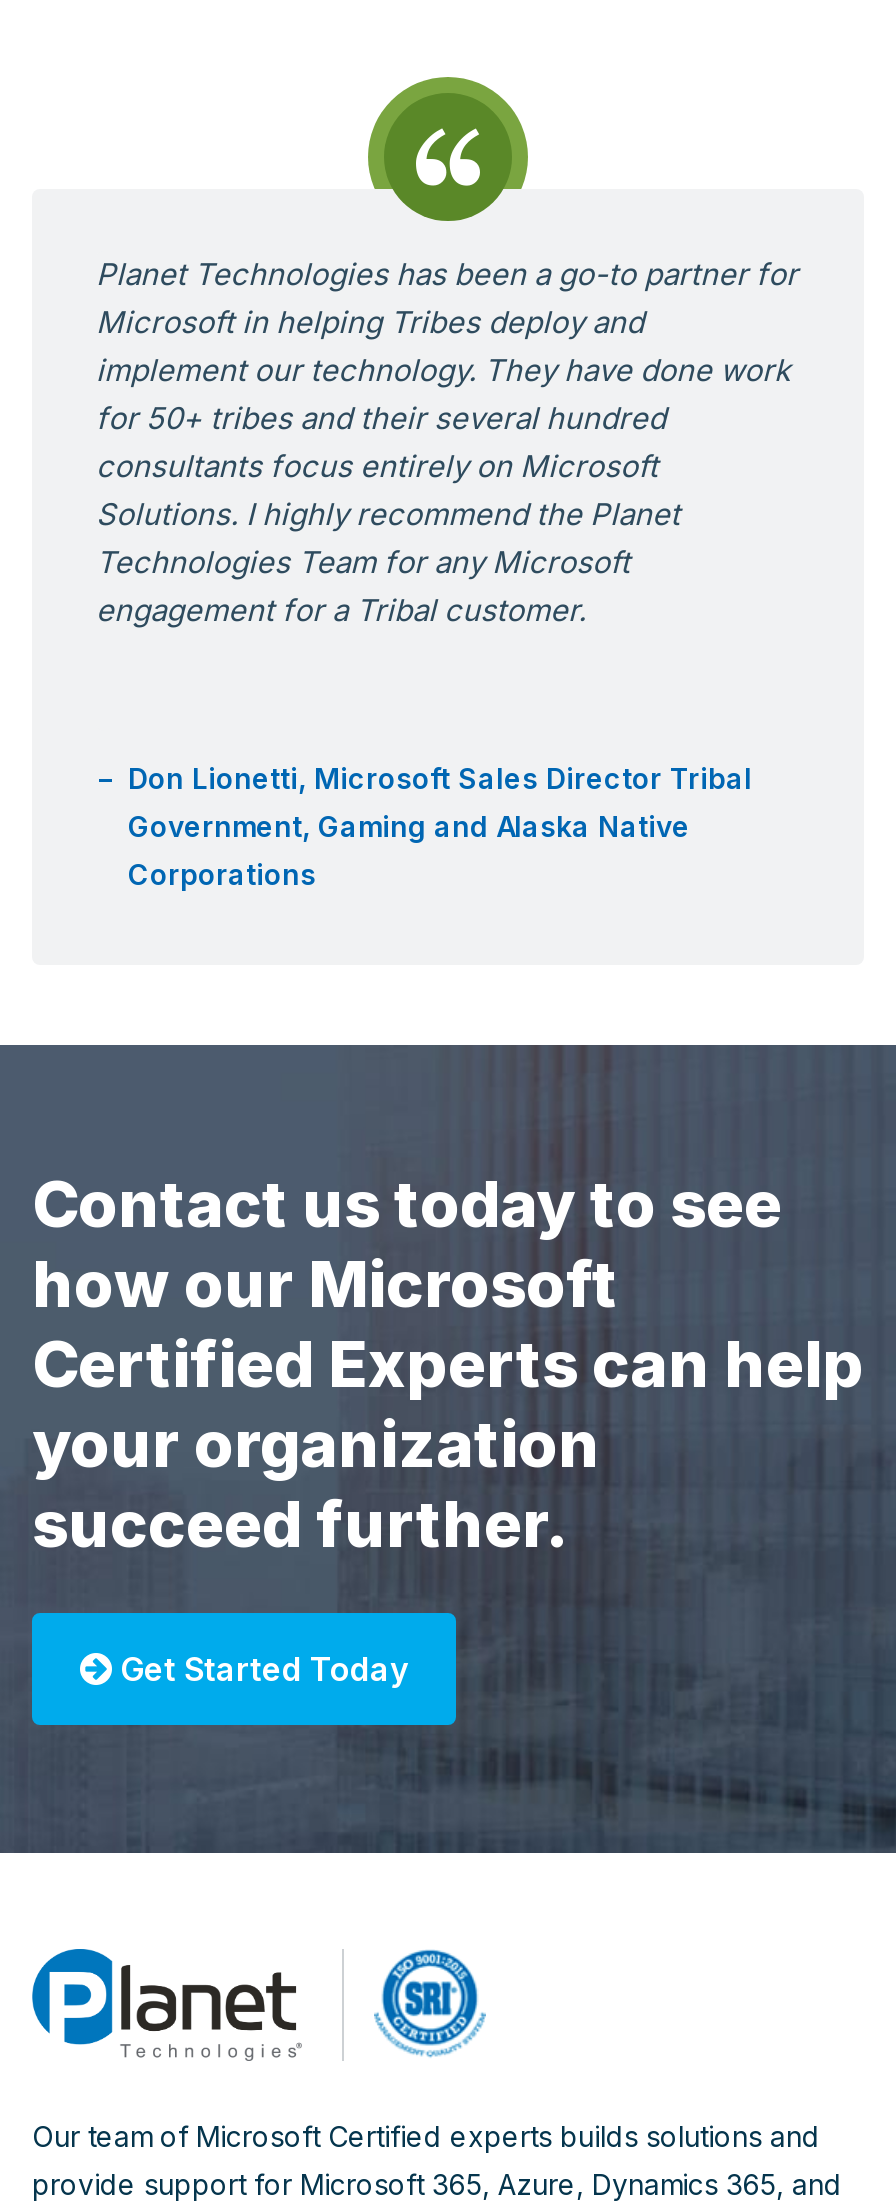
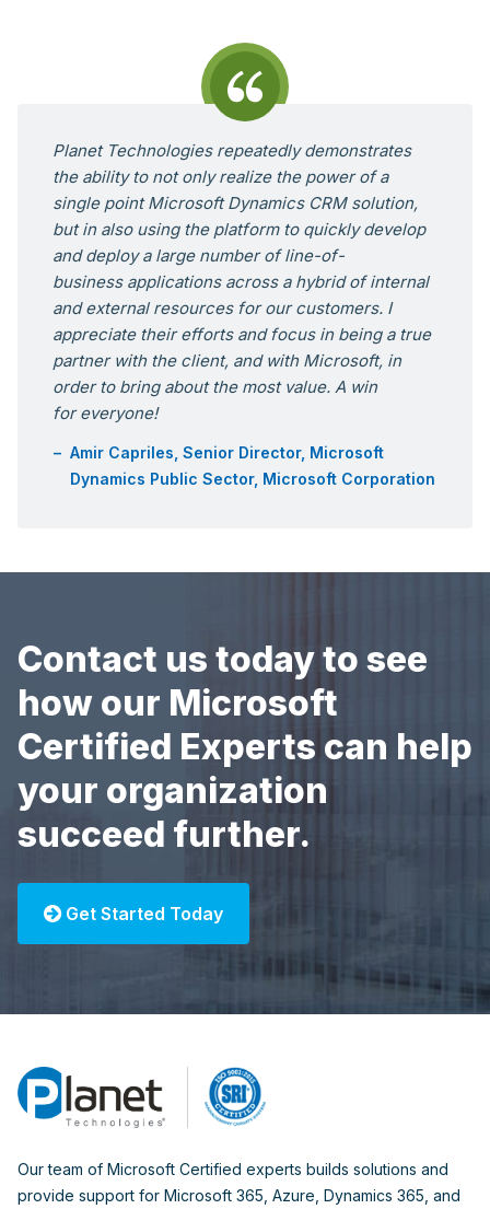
[96,255,798,629] Planet Technologies has been a go-to partner for | Microsoft in helping Tribes deploy and | implement our technology. They have done work | for 50+ tribes and their several hundred | consultants focus entirely on Microsoft | Solutions. I highly recommend the Planet | Technologies Team for any Microsoft | engagement for a Tribal customer. -> [52,140,431,423] Planet Technologies repeatedly demonstrates | the ability to not only realize the power of a | single point Microsoft Dynamics CRM solution, | but in also using the platform to quickly develop | and deploy a large number of line-of- | business applications across a hybrid of internal | and external resources for our customers. I | appreciate their efforts and focus in being a true | partner with the client, and with Microsoft, in | order to bring about the most value. A win | for everyone!
[128,761,752,891] Don Lionetti, Microsoft Sales Director Tribal | Government, Gaming and Alaska Native | Corporations -> [70,443,435,488] Amir Capriles, Senior Director, Microsoft | Dynamics Public Sector, Microsoft Corporation

